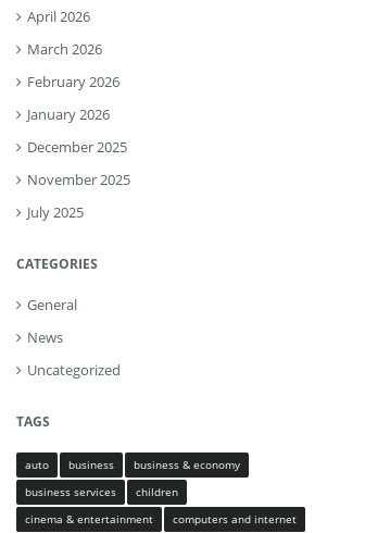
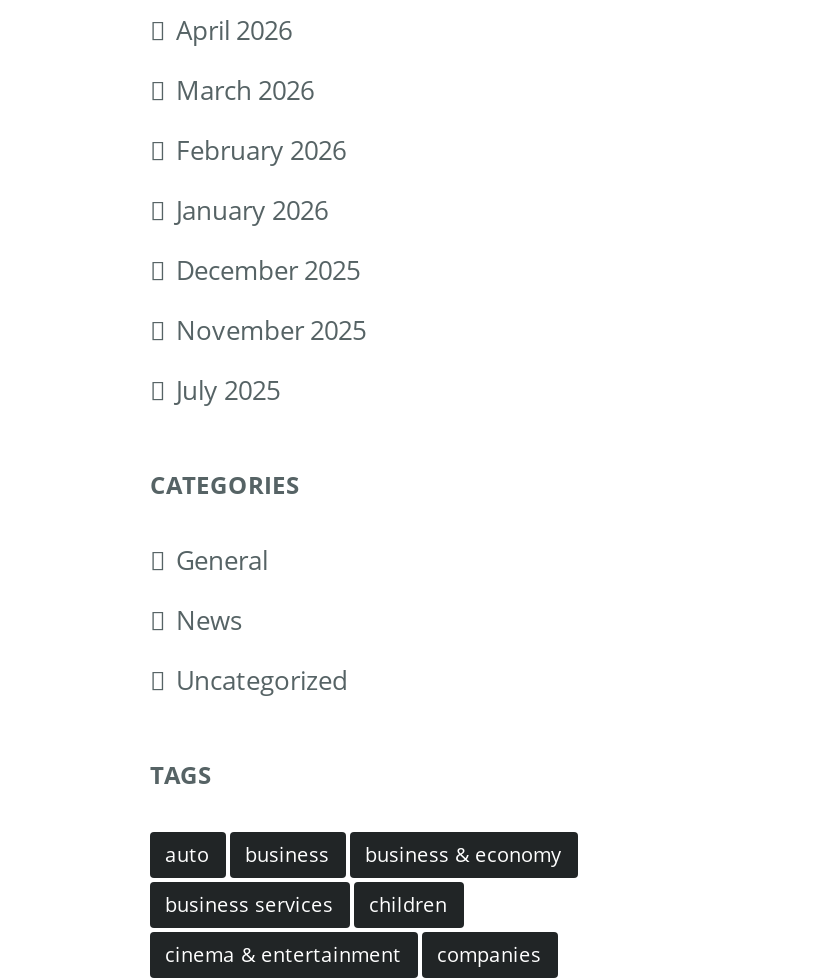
[172,511,296,526] computers and internet -> [437,940,541,968] companies

